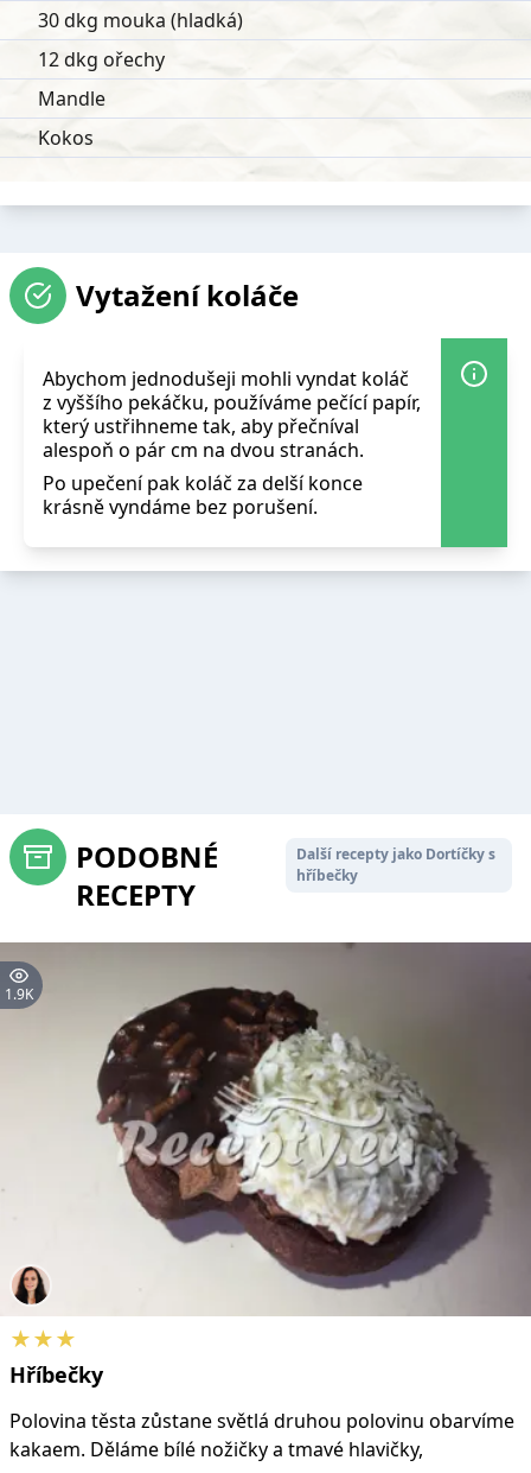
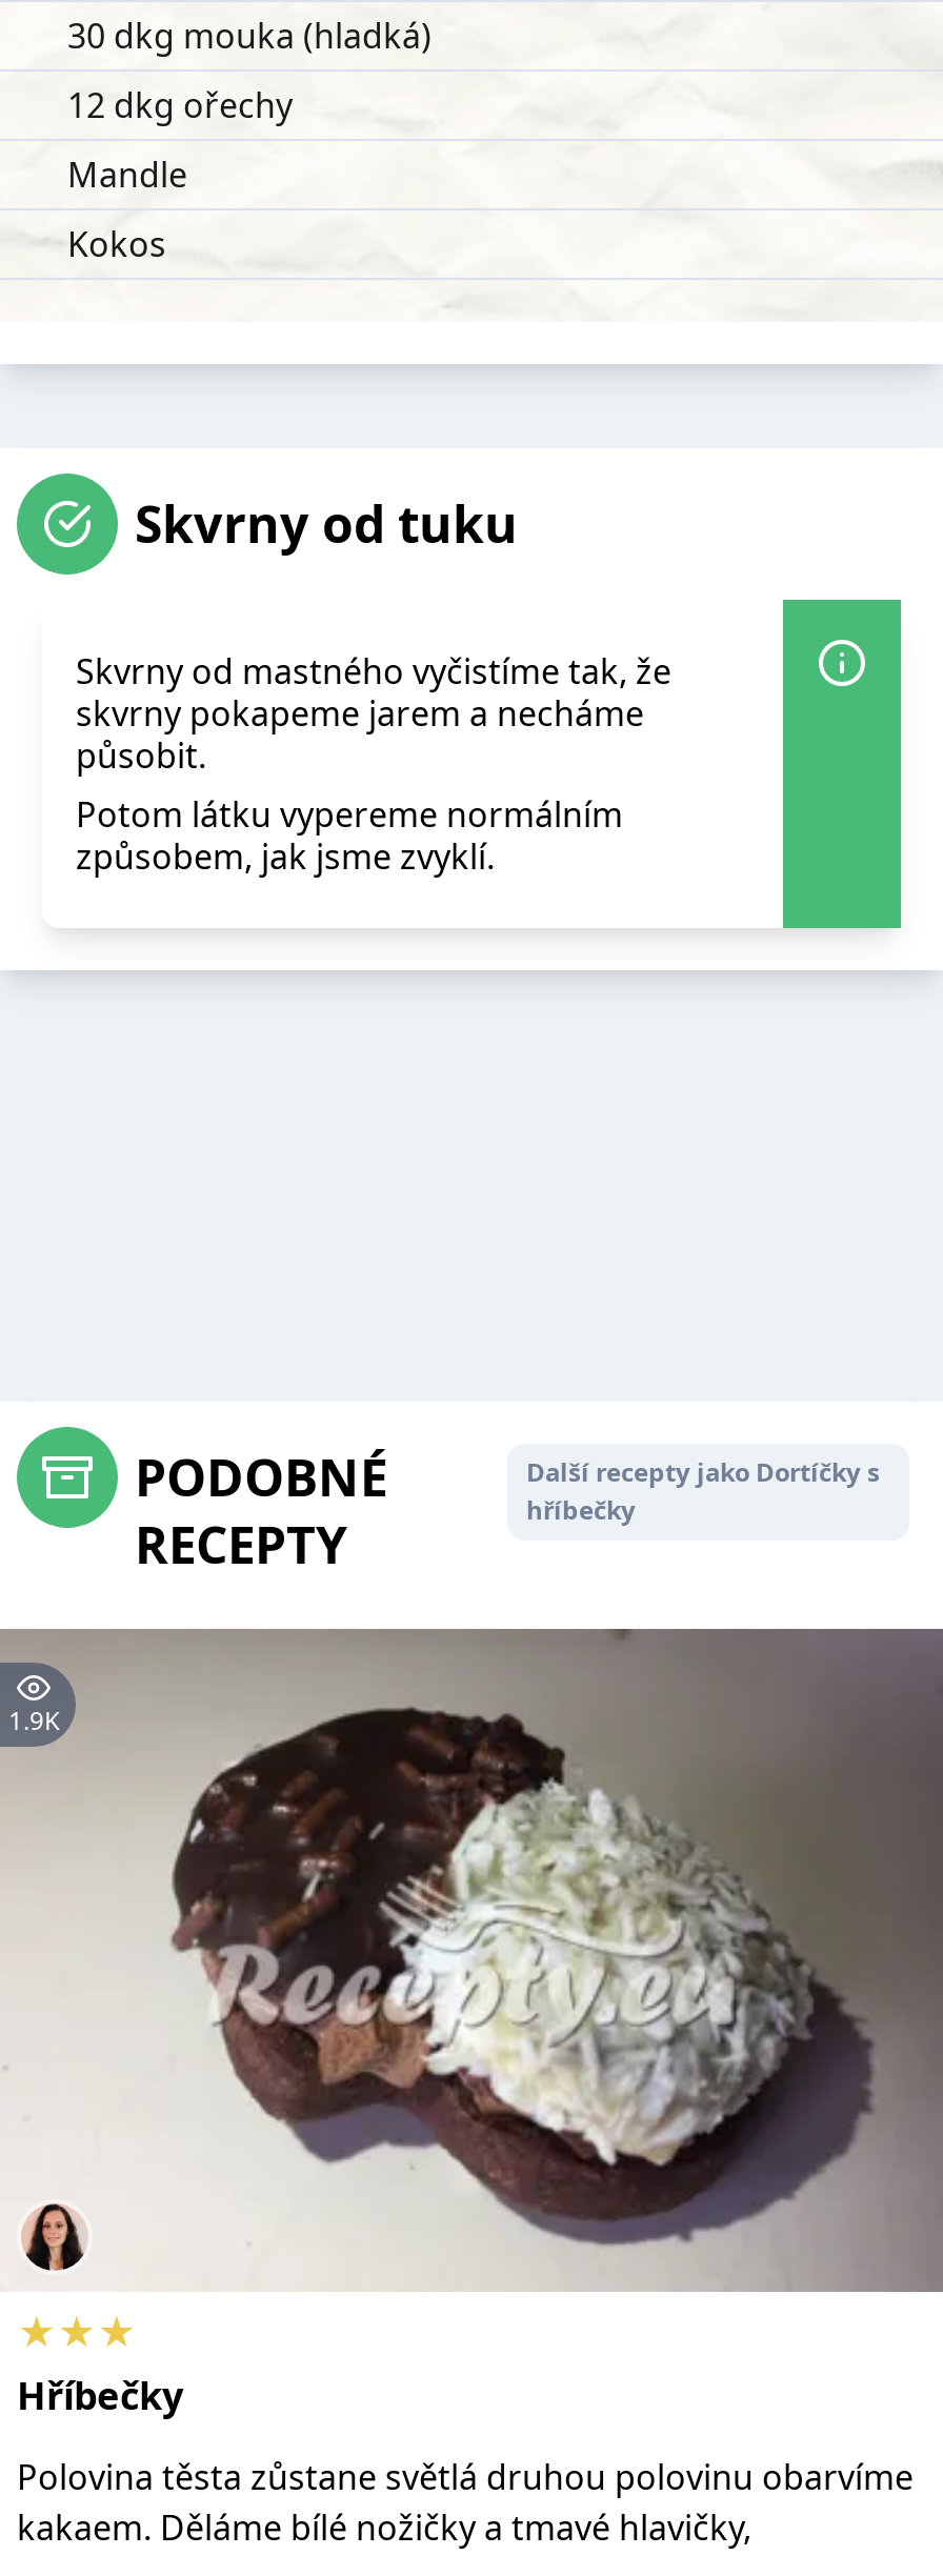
[76,275,299,315] Vytažení koláče -> [135,488,518,558] Skvrny od tuku
[43,366,421,520] Abychom jednodušeji mohli vyndat koláč | z vyššího pekáčku, používáme pečící papír, | který ustřihneme tak, aby přečníval | alespoň o pár cm na dvou stranách. | Po upečení pak koláč za delší konce | krásně vyndáme bez porušení. -> [76,648,671,880] Skvrny od mastného vyčistíme tak, že | skvrny pokapeme jarem a necháme | působit. | Potom látku vypereme normálním | způsobem, jak jsme zvyklí.

